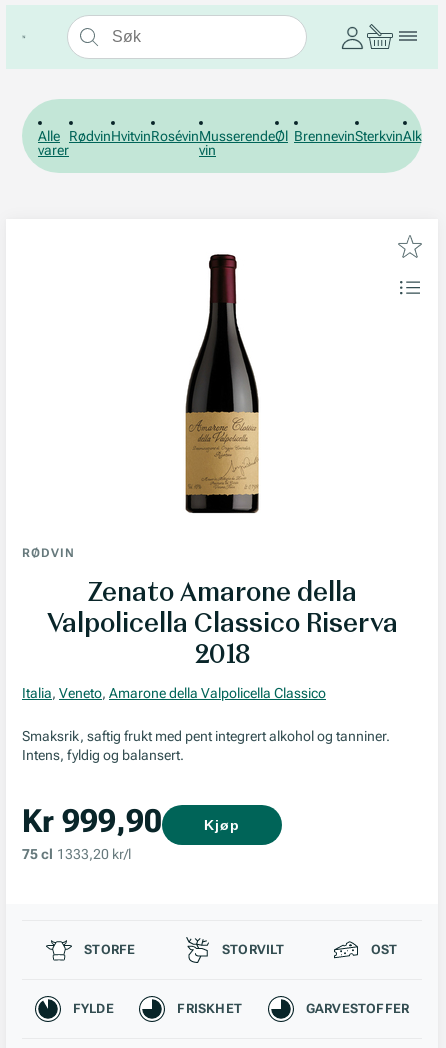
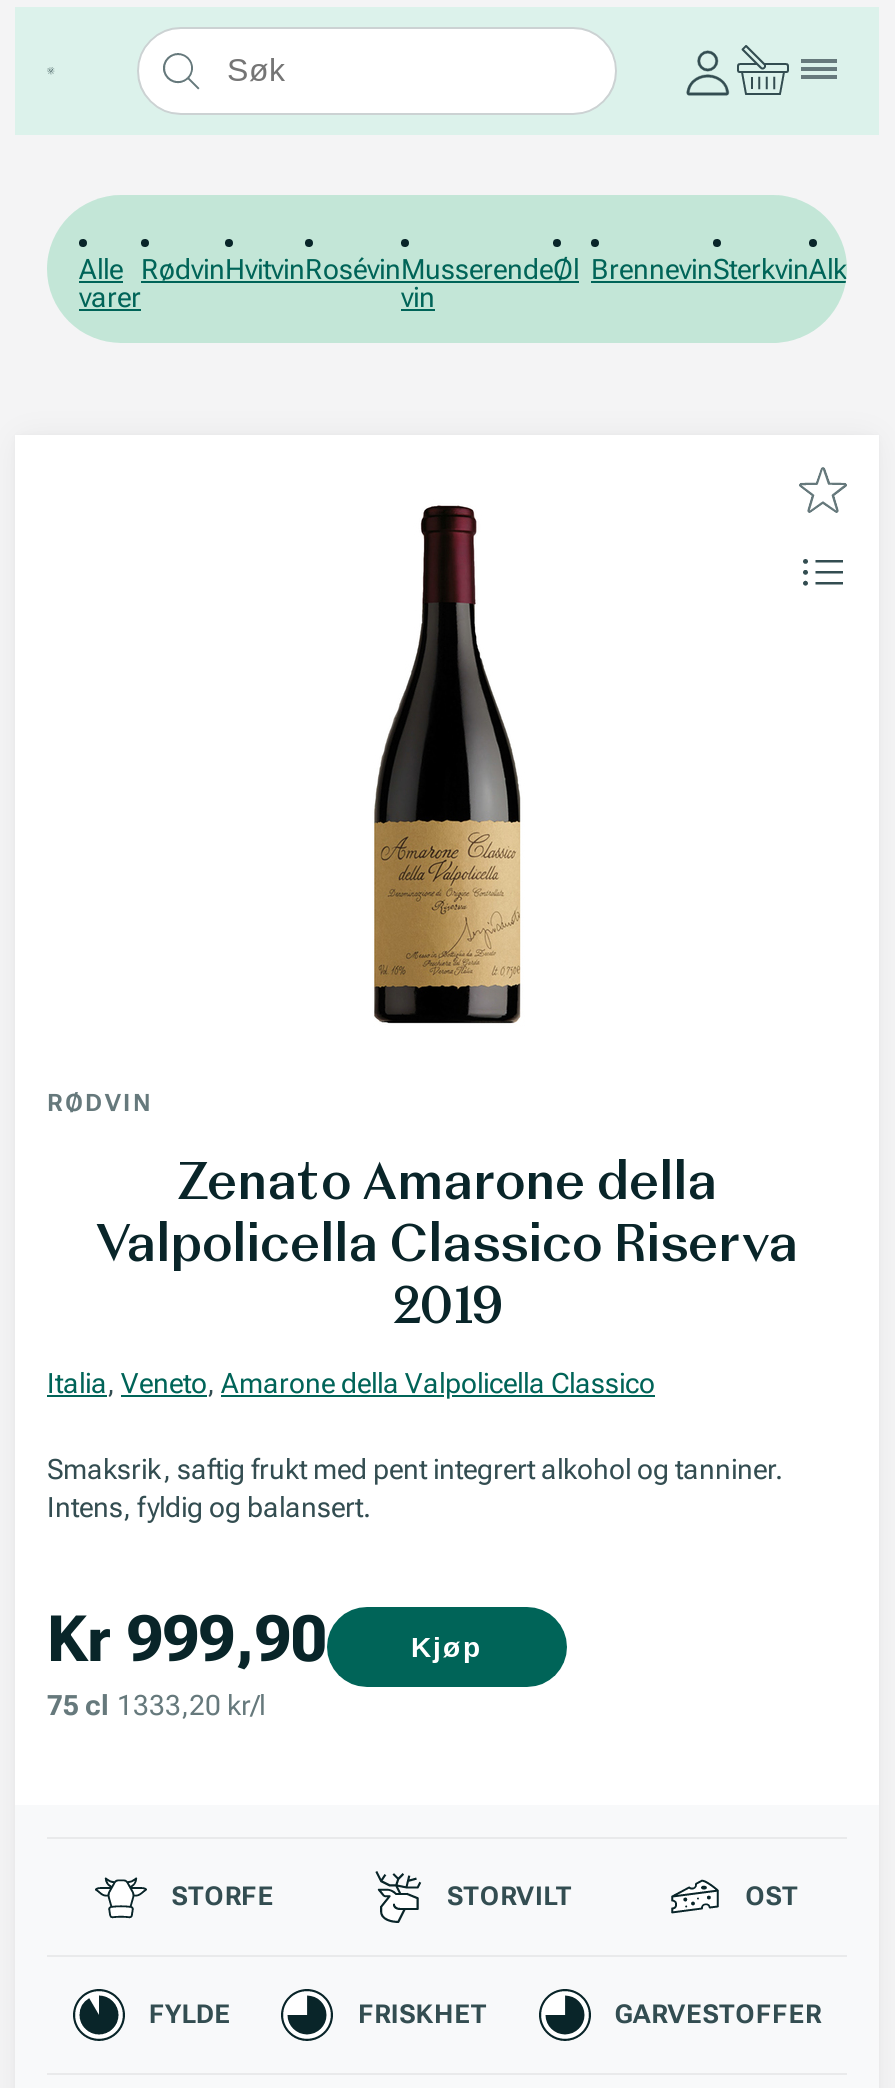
[194,637,249,668] 2018 -> [392,1271,502,1333] 2019

